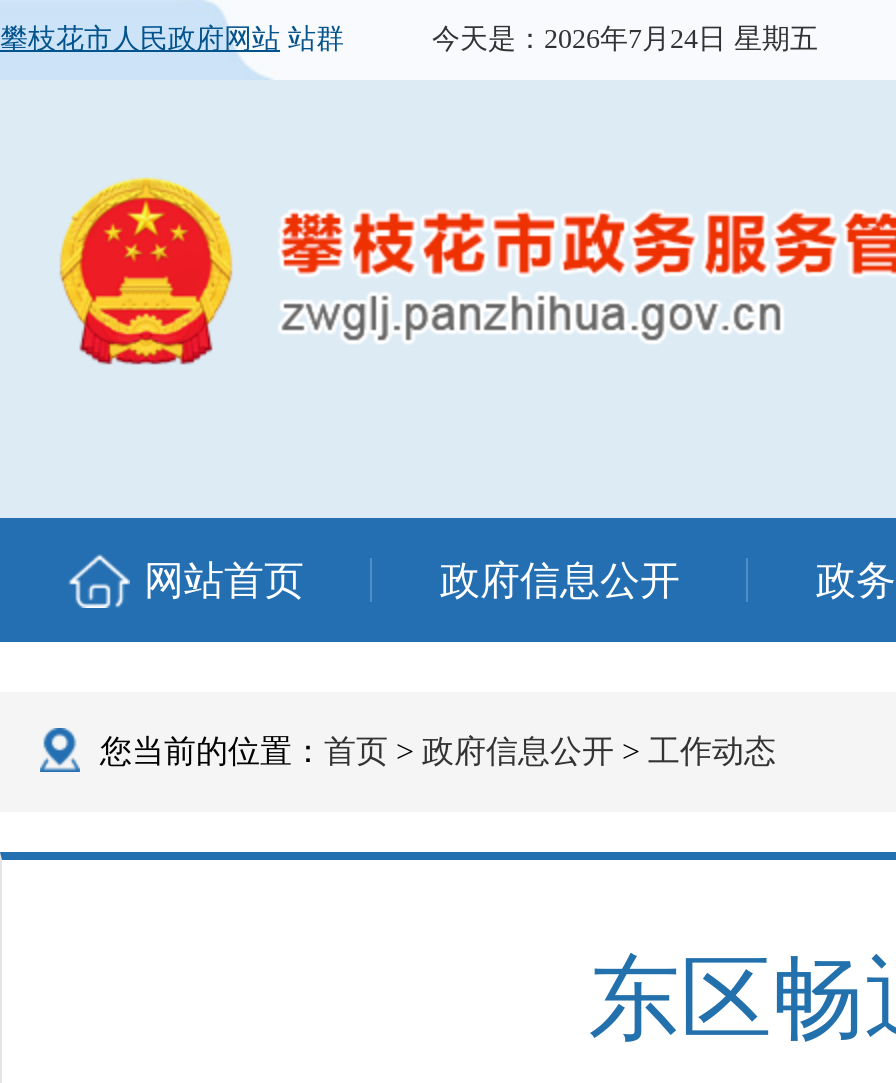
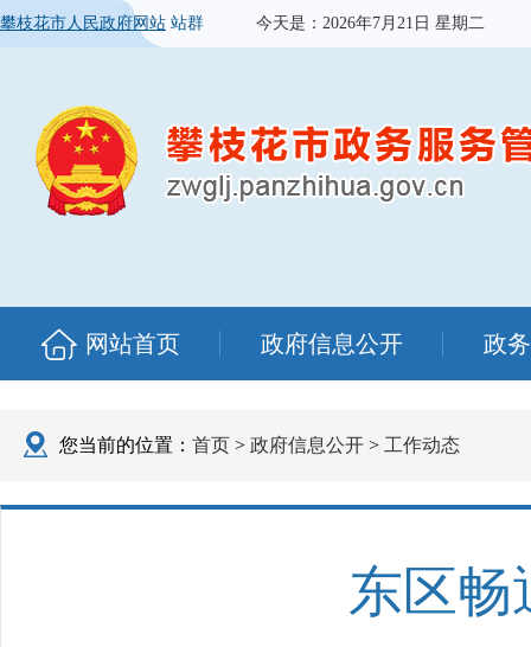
[432,24,818,54] 今天是：2026年7月24日 星期五 -> [256,14,485,32] 今天是：2026年7月21日 星期二

